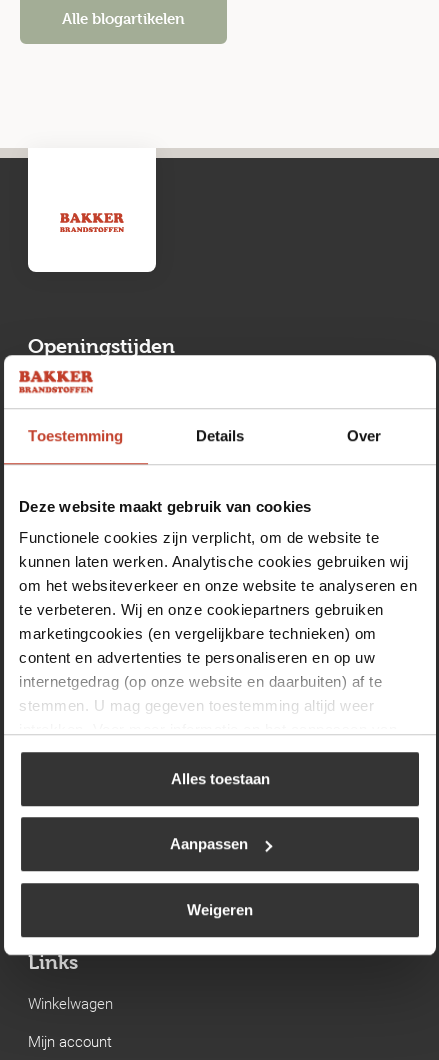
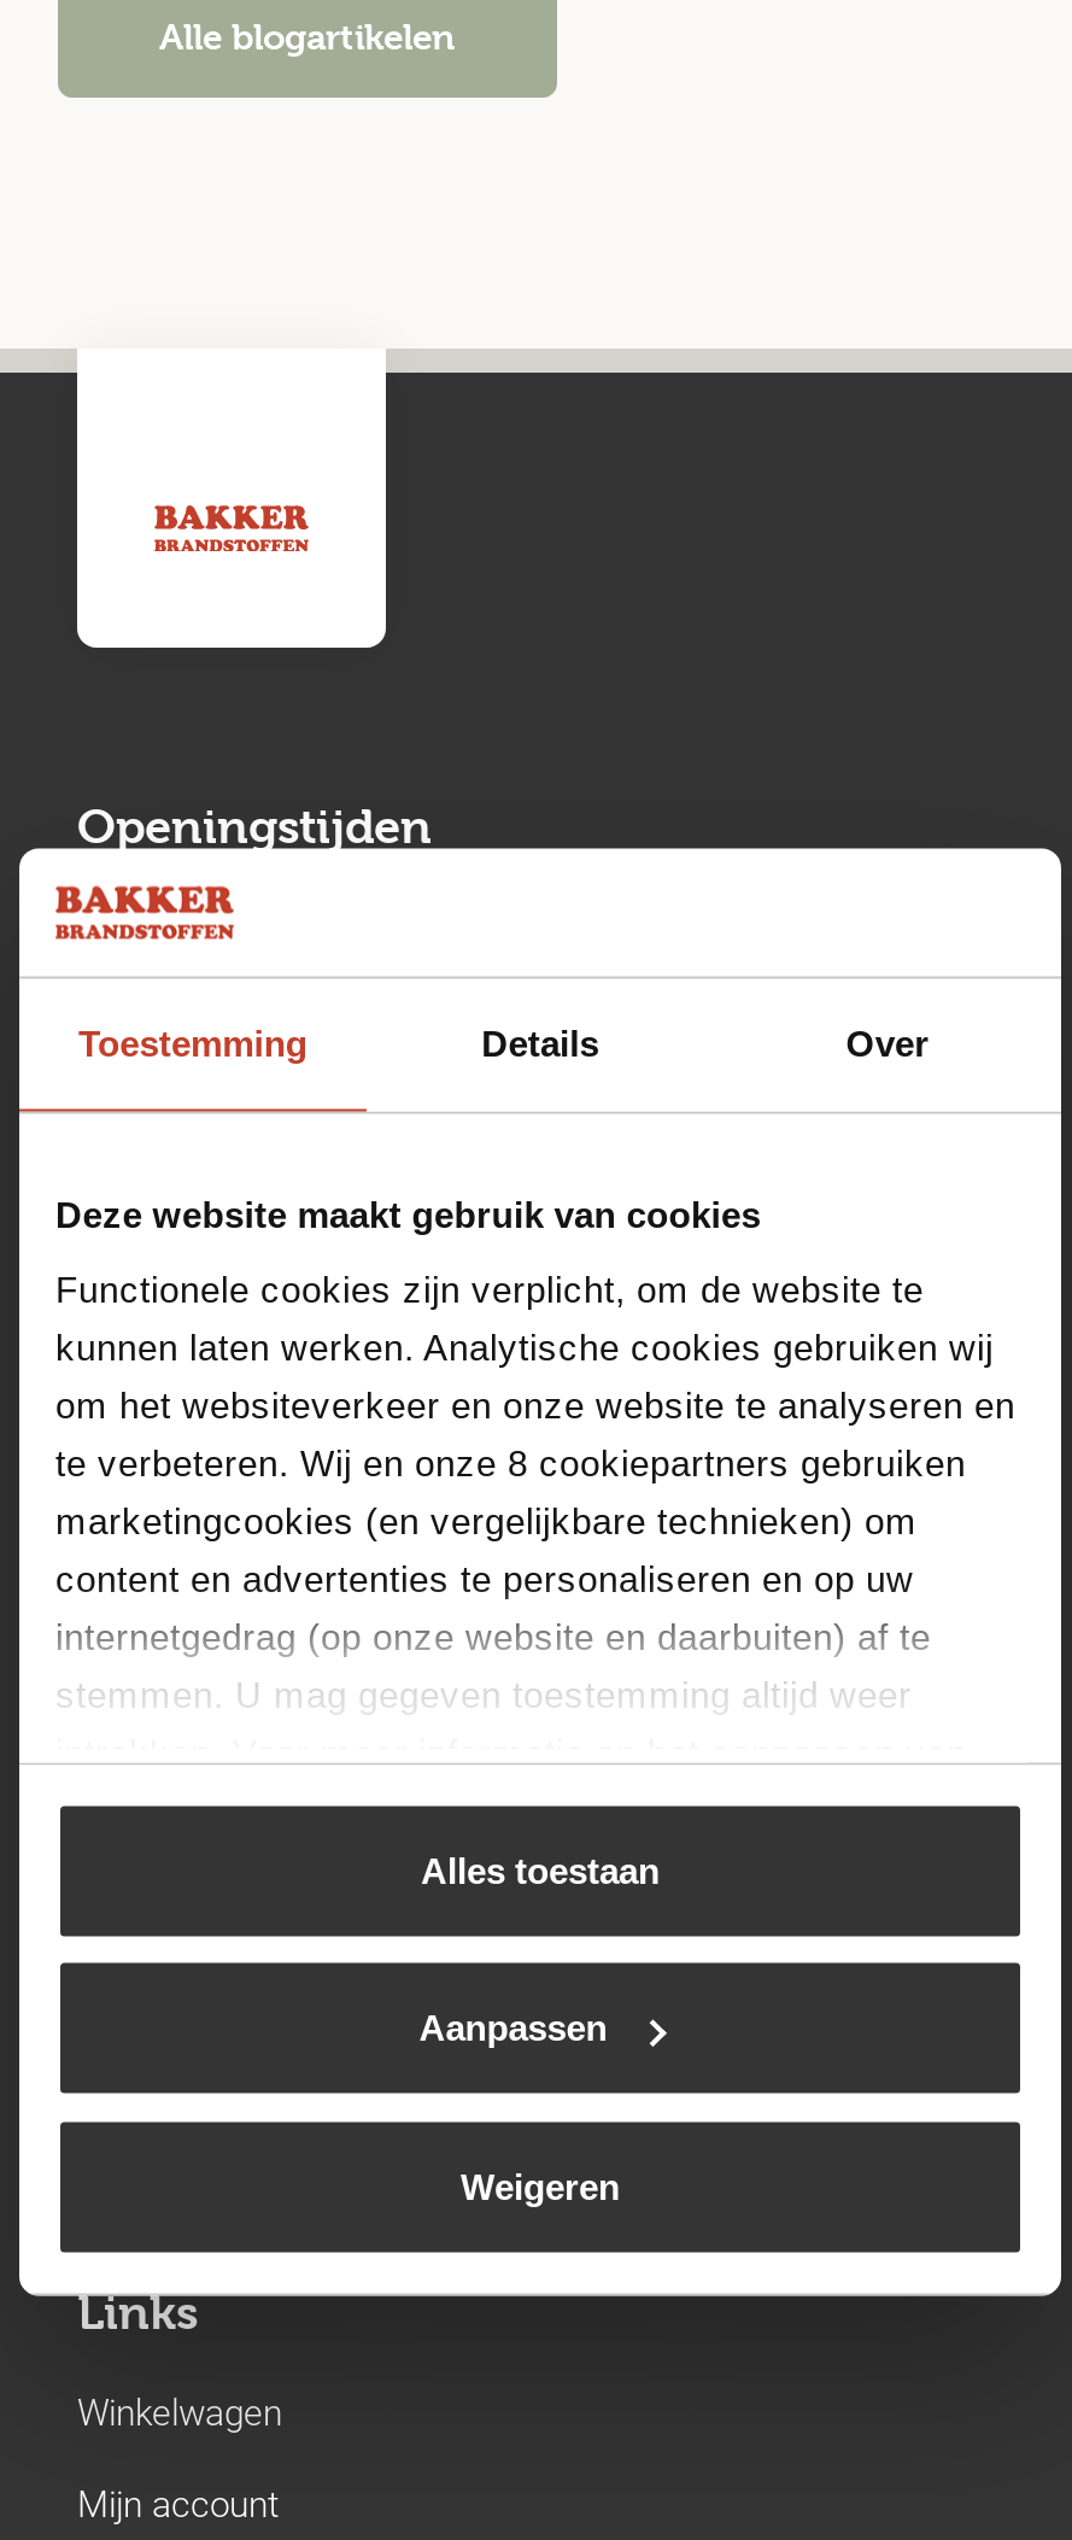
[19,601,383,618] te verbeteren. Wij en onze cookiepartners gebruiken -> [55,1442,966,1483] te verbeteren. Wij en onze 8 cookiepartners gebruiken

